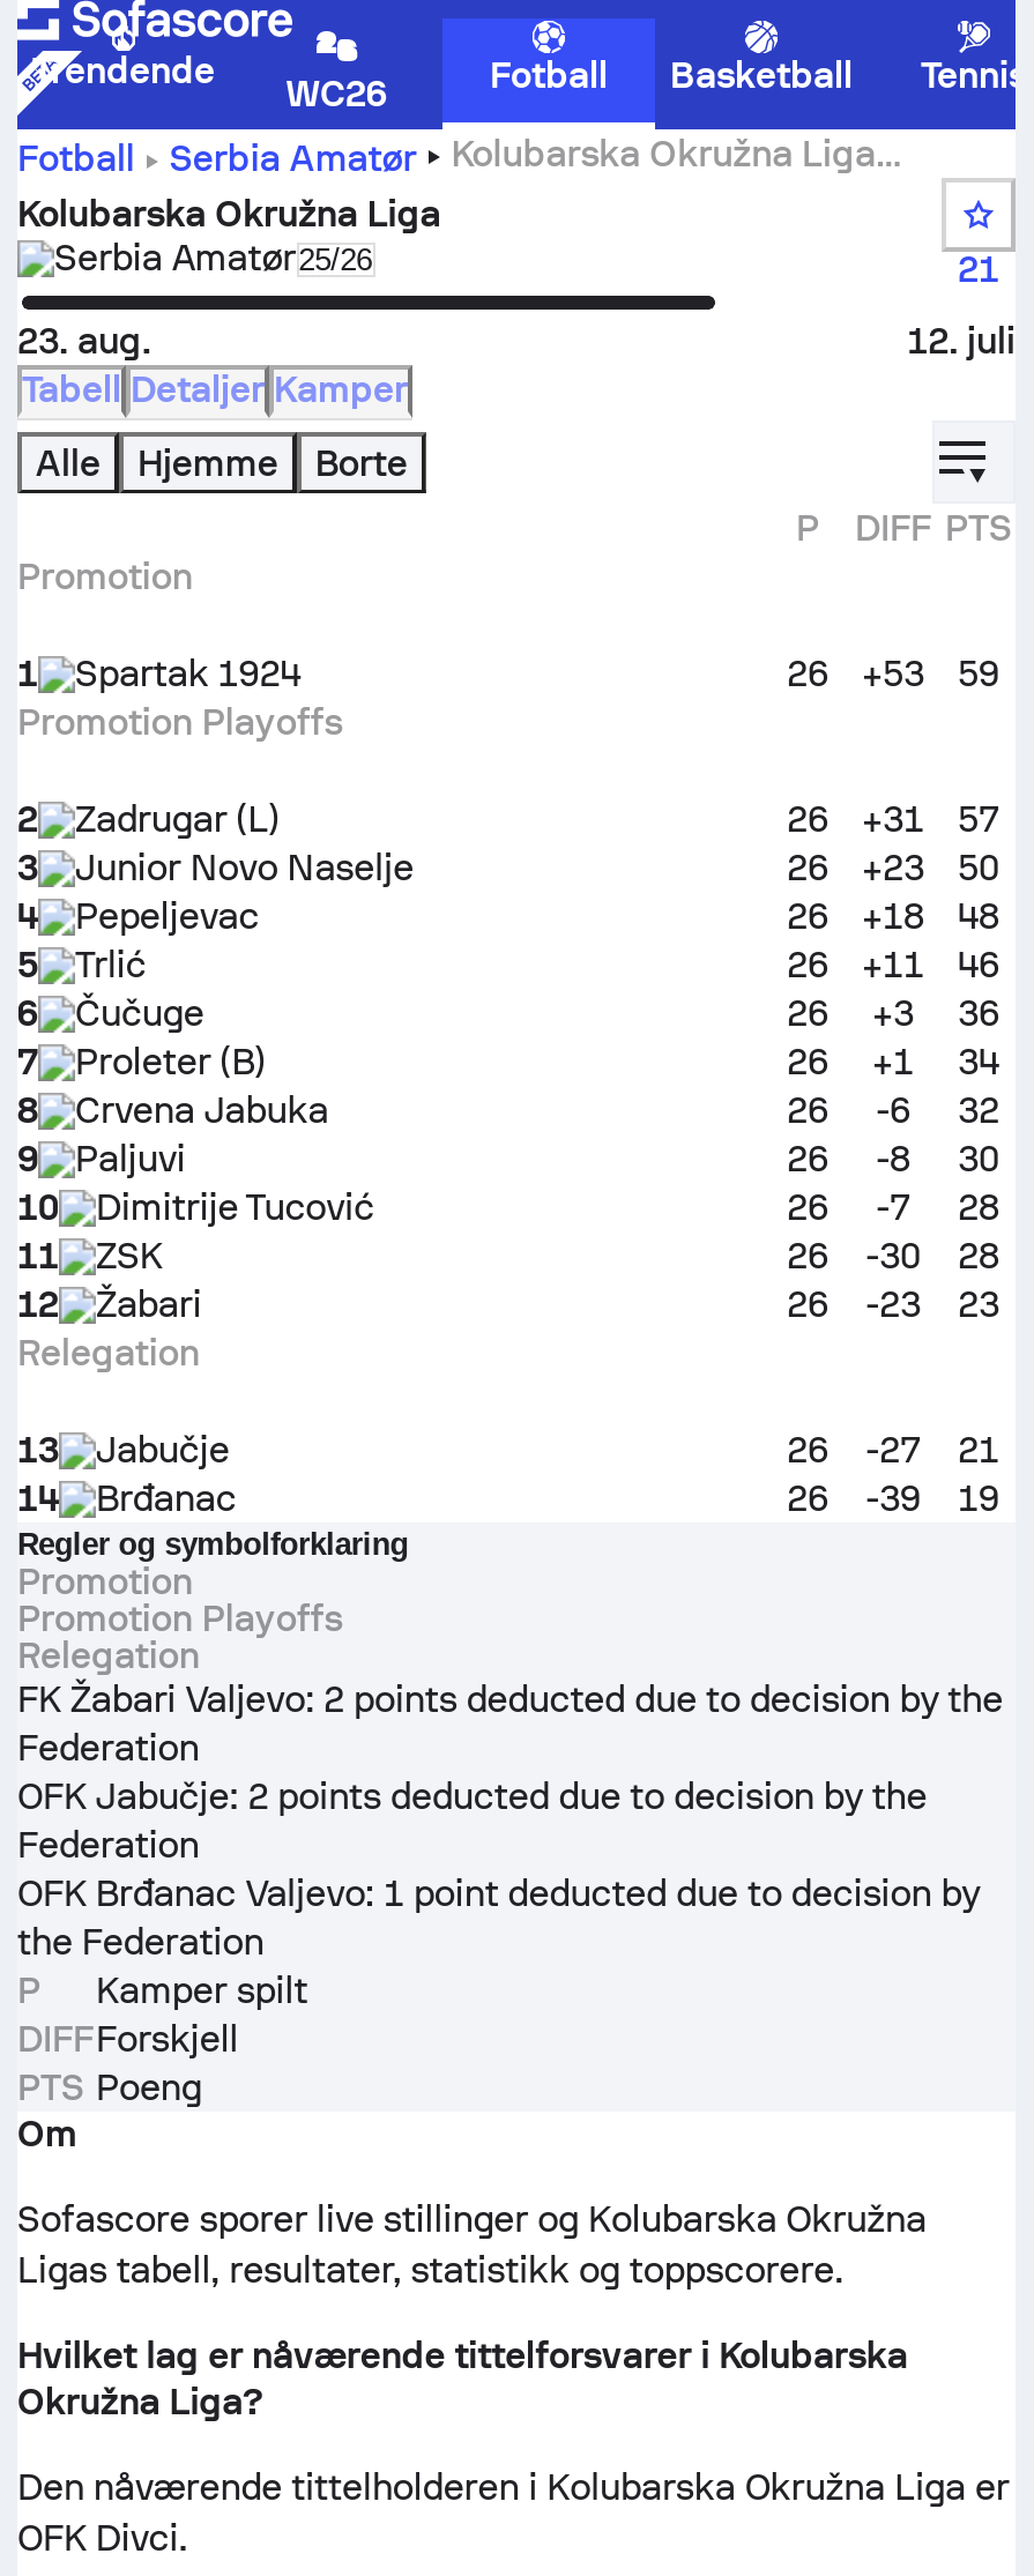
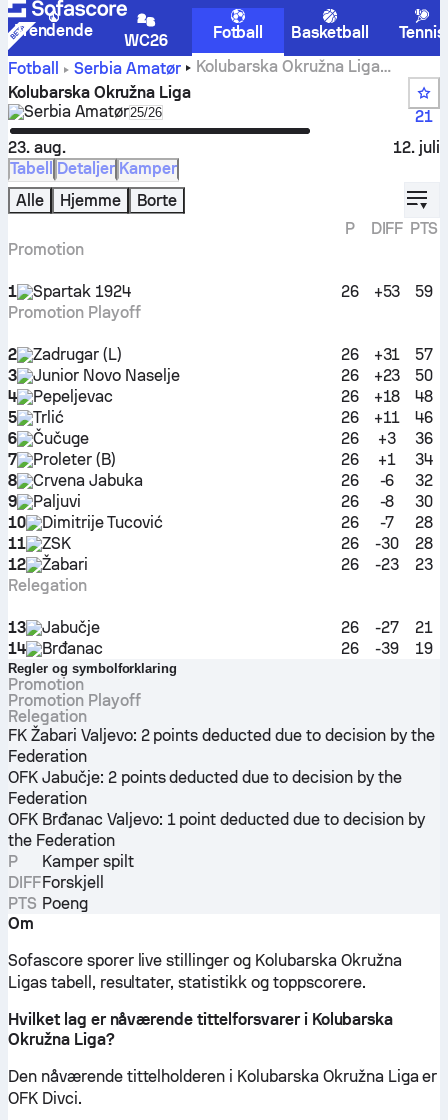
[17,700,343,744] Promotion Playoffs -> [8,303,141,322] Promotion Playoff
[17,1596,343,1640] Promotion Playoffs -> [8,691,141,710] Promotion Playoff

